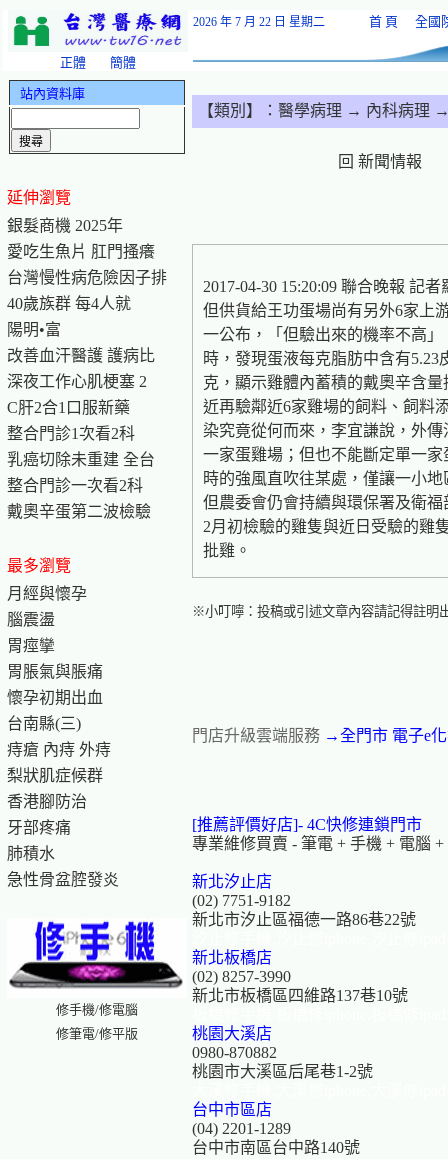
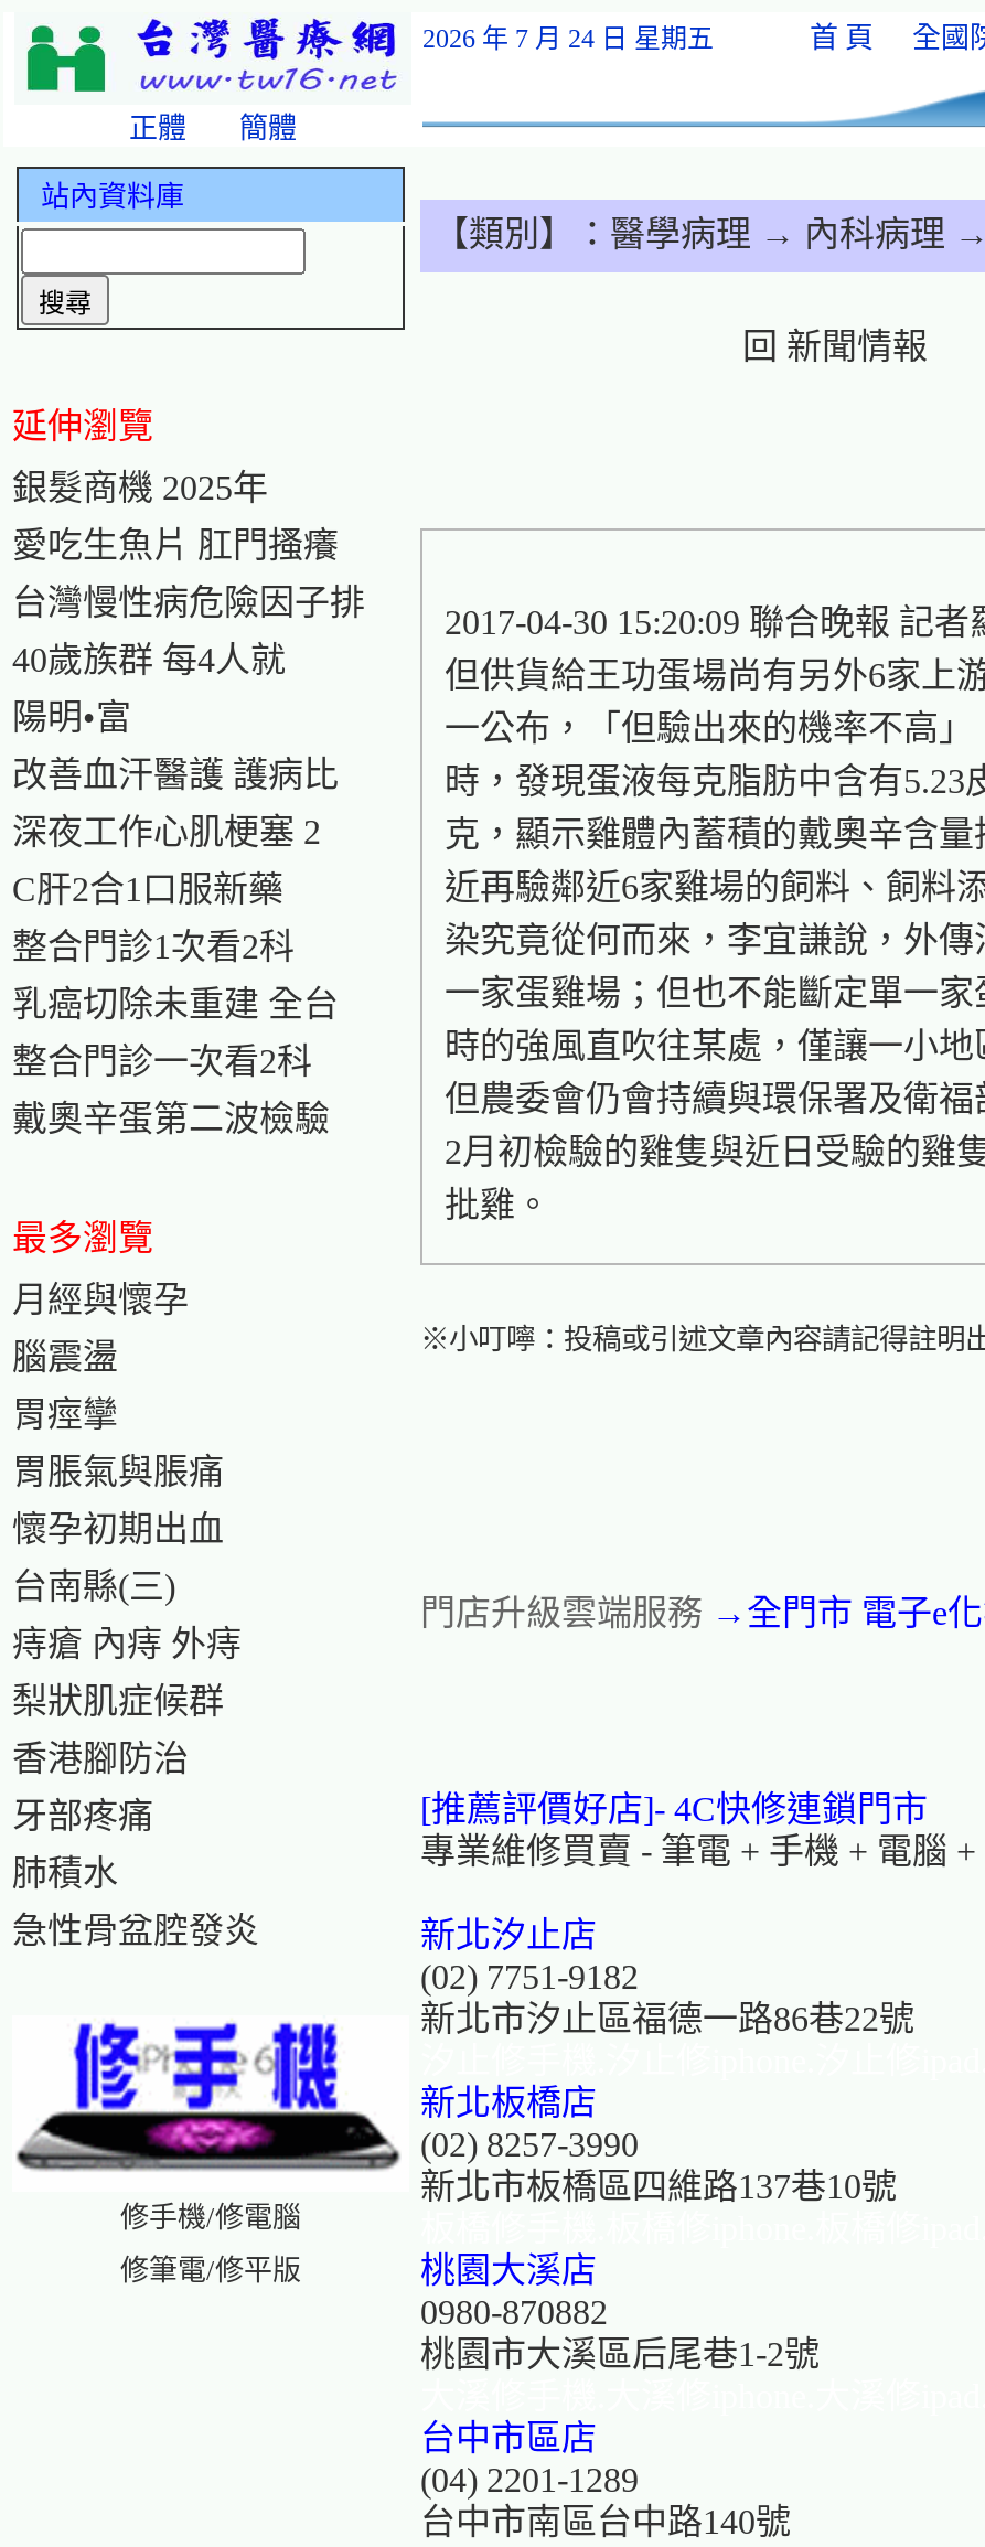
[193,15,325,29] 2026 年 7 月 22 日星期二 -> [422,23,714,54] 2026 年 7 月 24 日星期五

